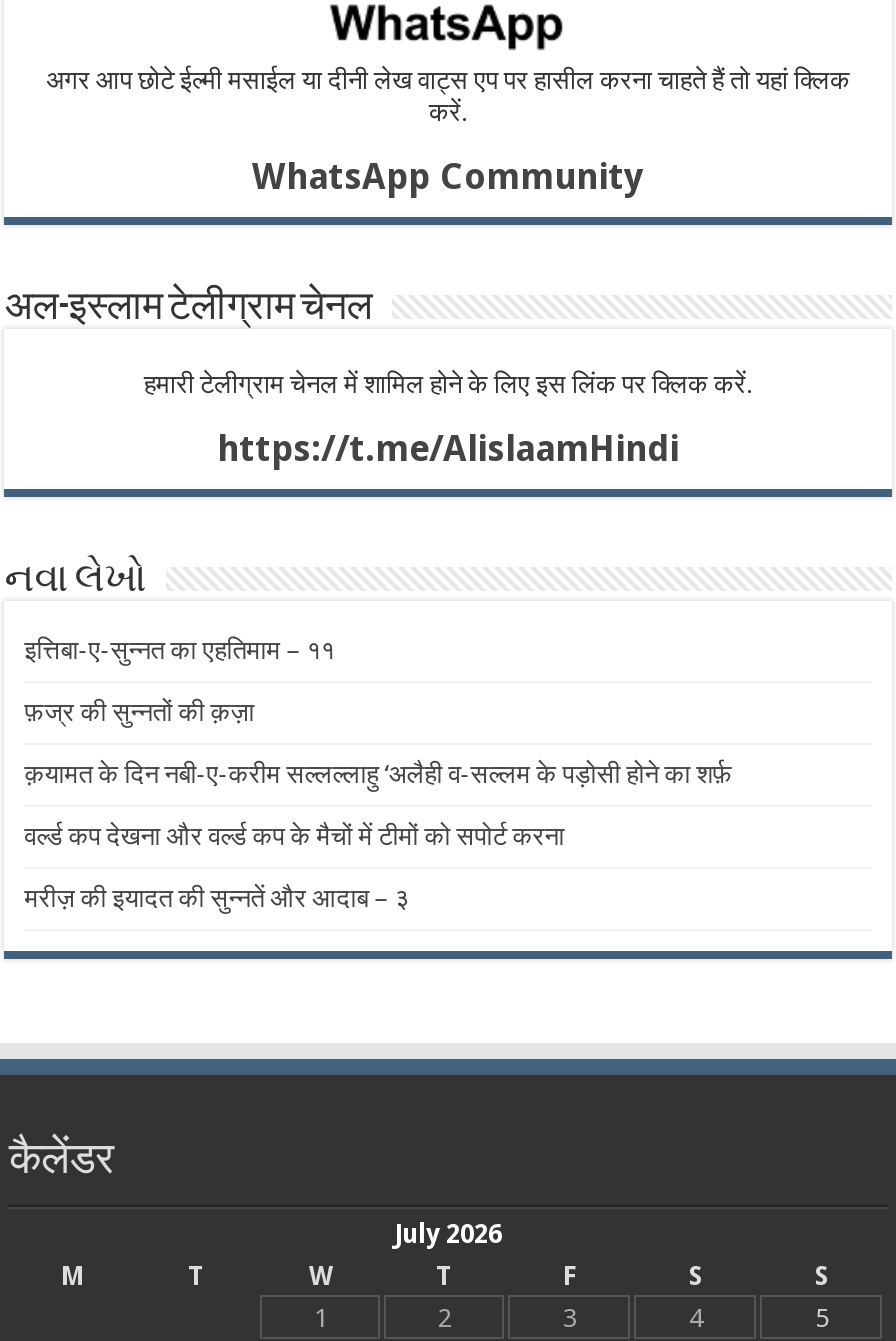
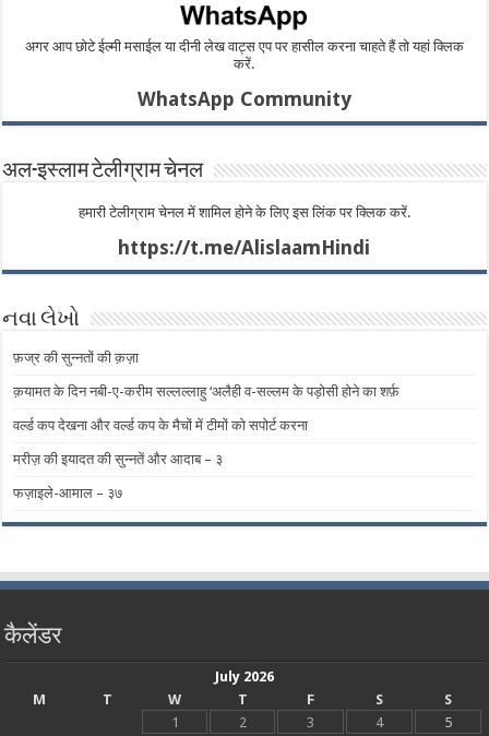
[24,634,334,664] इत्तिबा-ए-सुन्नत का एहतिमाम – ११ -> none
moved [24,696,732,912] -> [13,349,400,467]: फ़ज्र की सुन्नतों की क़ज़ा | क़यामत के दिन नबी-ए-करीम सल्लल्लाहु ‘अलैही व-सल्लम के पड़ोसी होने का शर्फ़ | वर्ल्ड कप देखना और वर्ल्ड कप के मैचों में टीमों को सपोर्ट करना | मरीज़ की इयादत की सुन्नतें और आदाब – ३
none -> [13,484,122,501] फज़ाइले-आमाल – ३७

